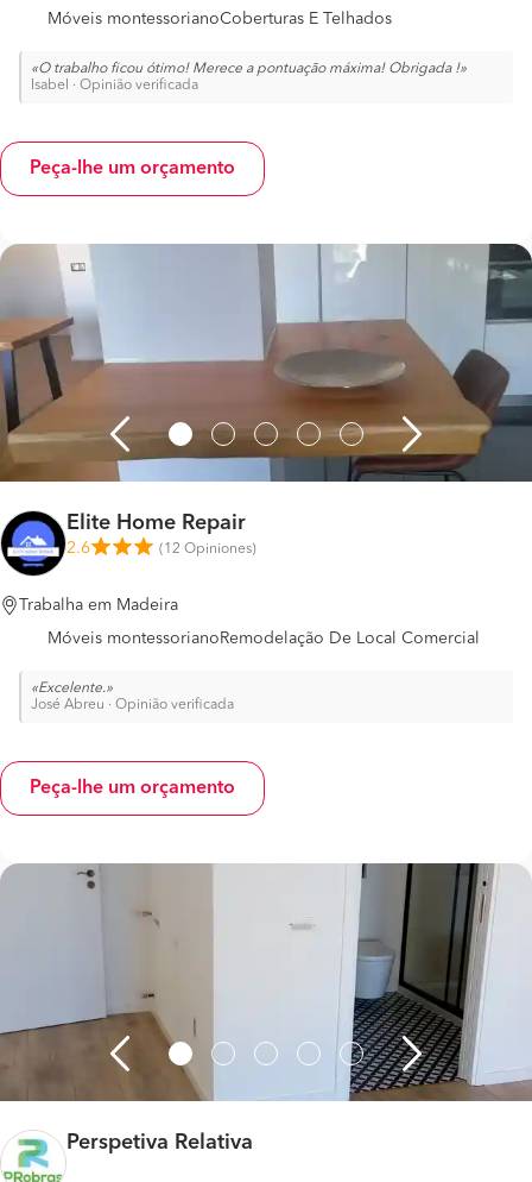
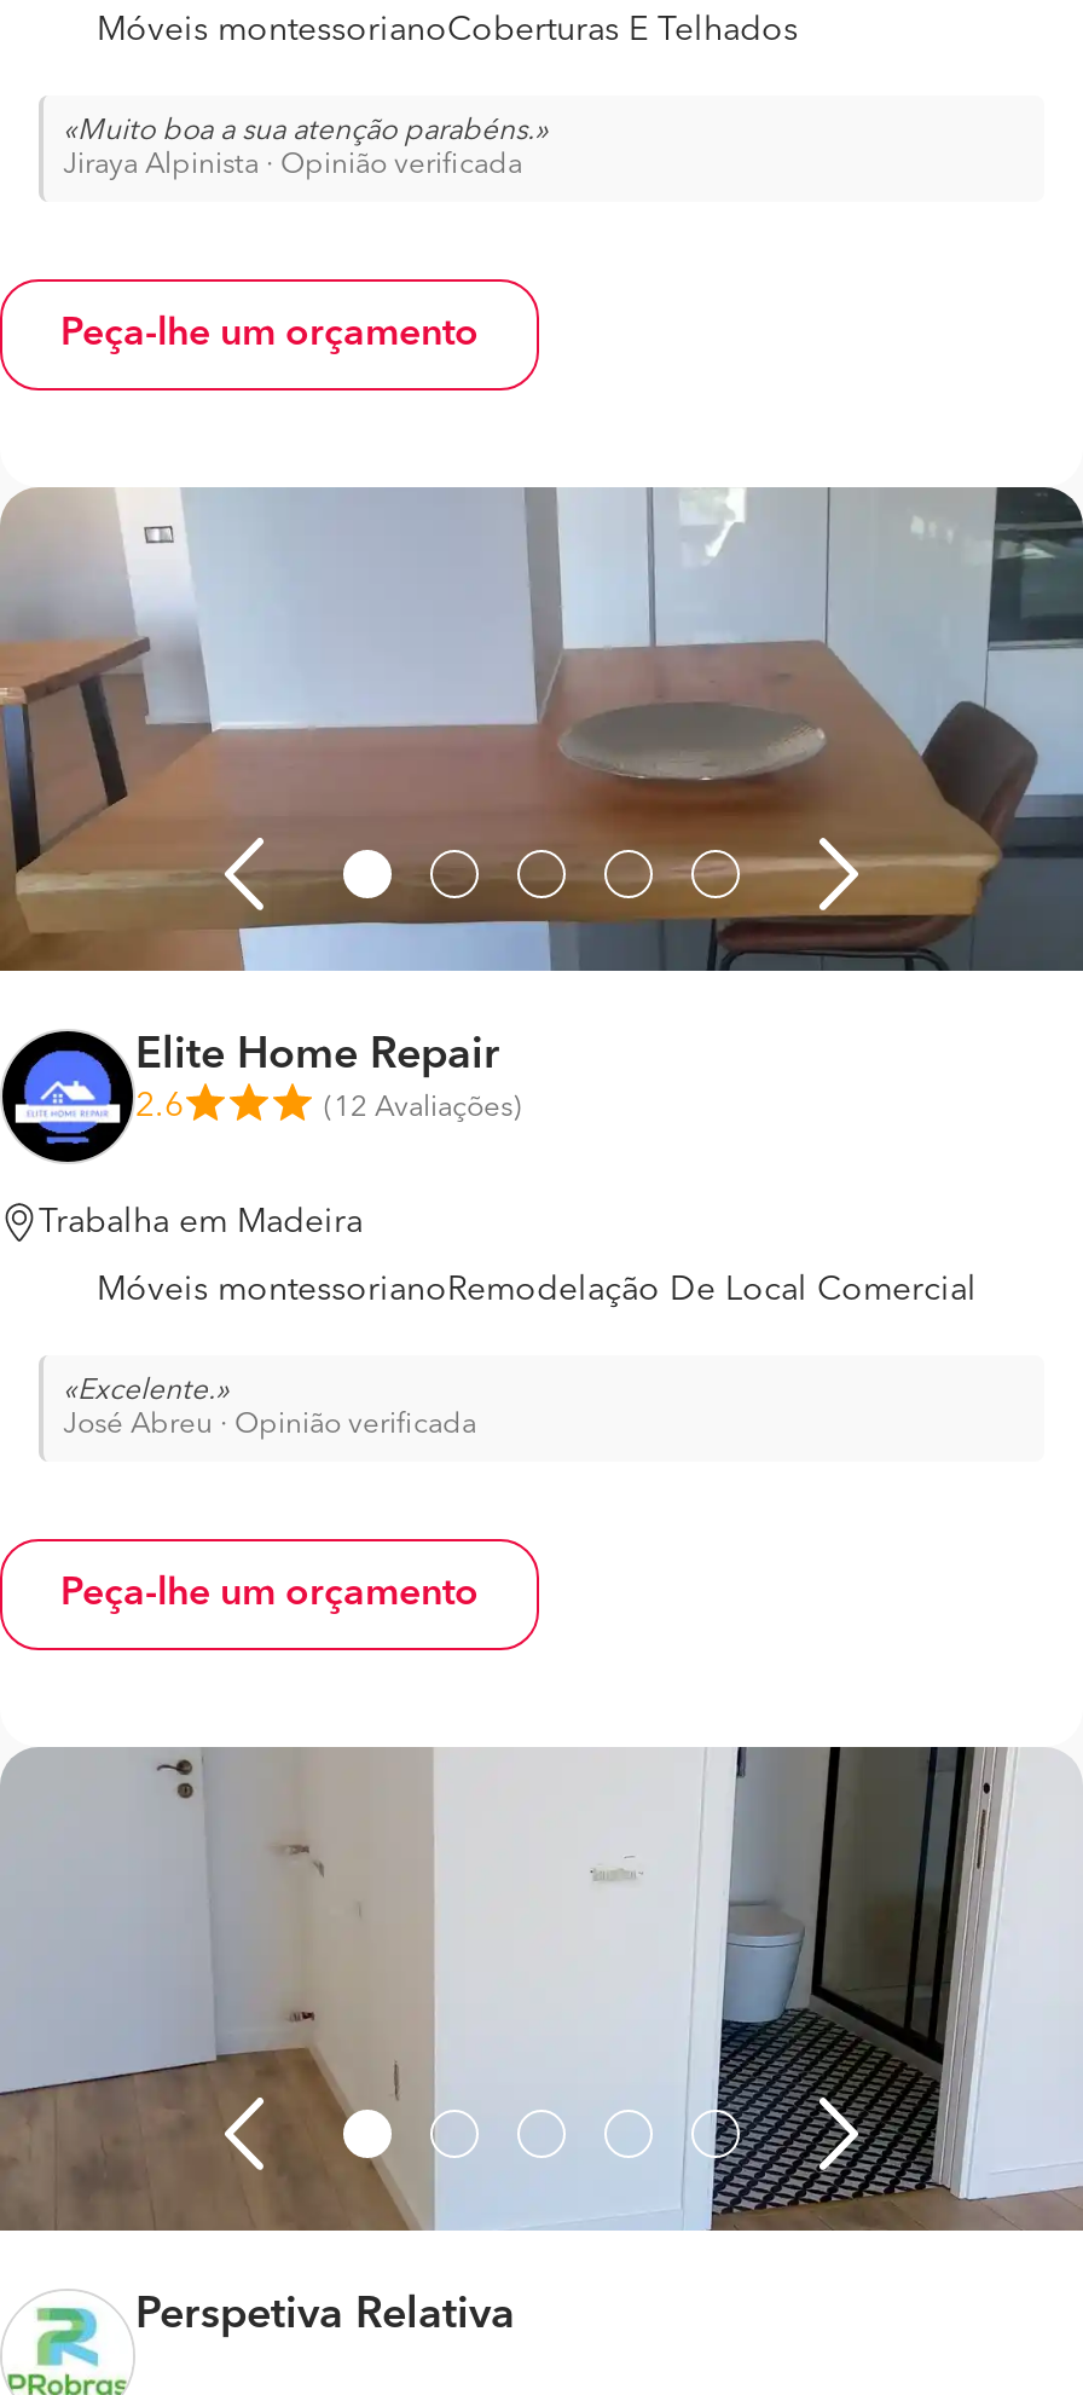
[31,61,460,92] O trabalho ficou ótimo! Merece a pontuação máxima! Obrigada ! | Isabel · Opinião verificada -> [63,116,534,179] Muito boa a sua atenção parabéns. | Jiraya Alpinista · Opinião verificada
[159,542,256,556] (12 Opiniones) -> [324,1093,522,1122] (12 Avaliações)

